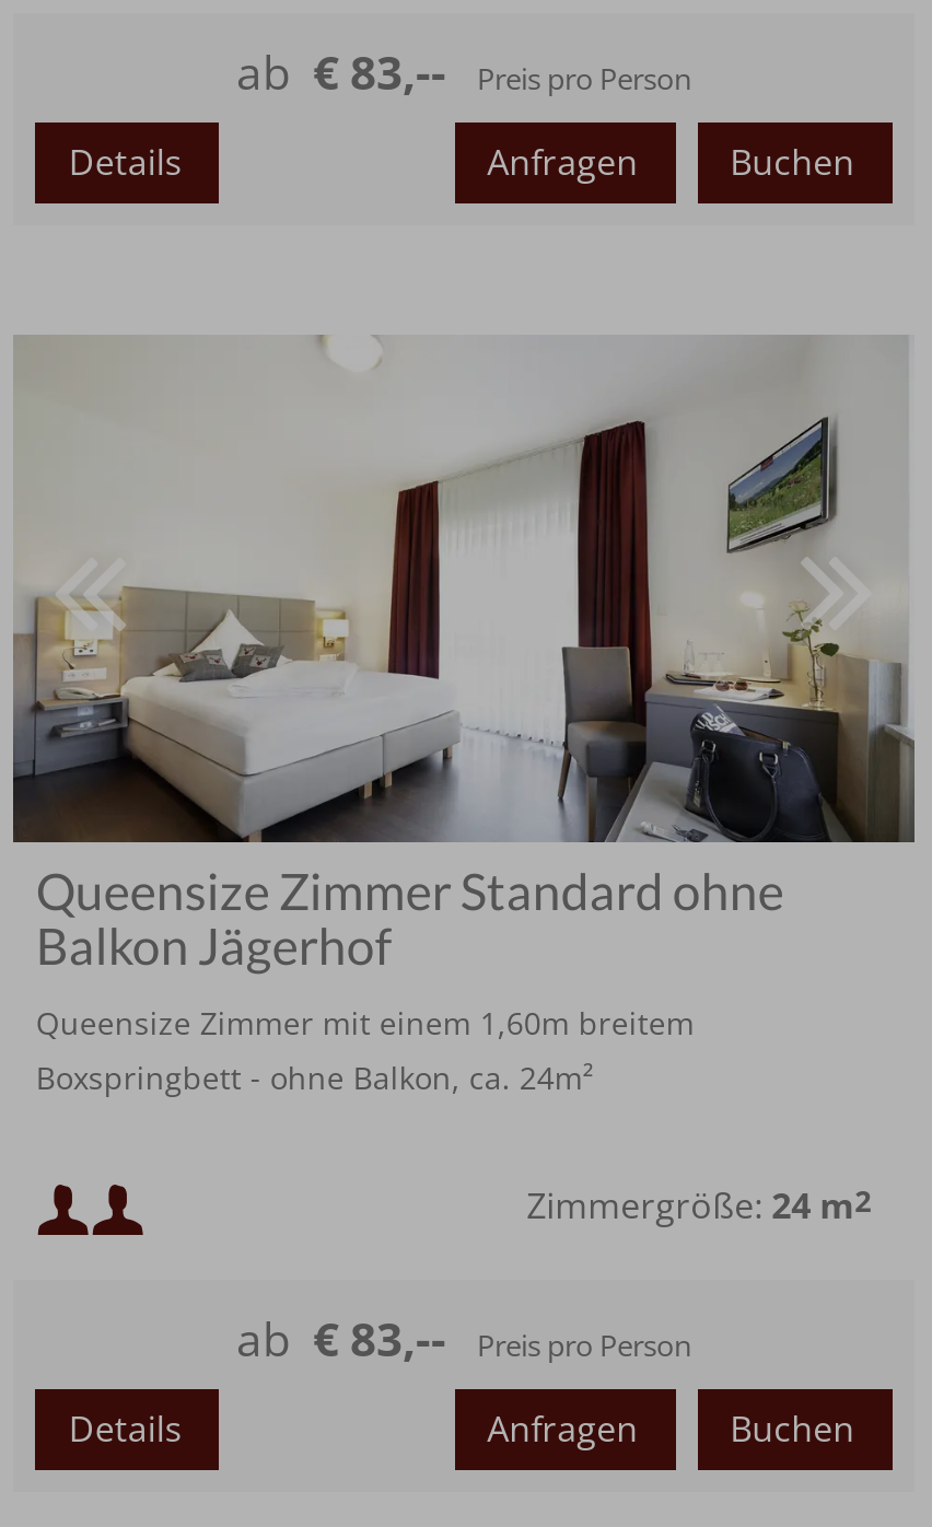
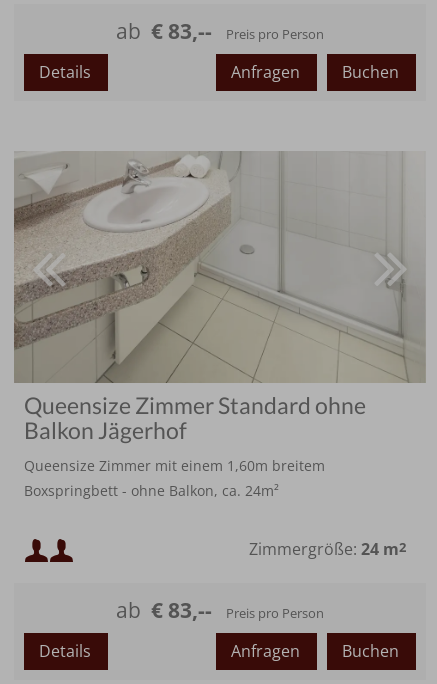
[13,337,914,844] [image] -> [14,151,425,383] [image]

